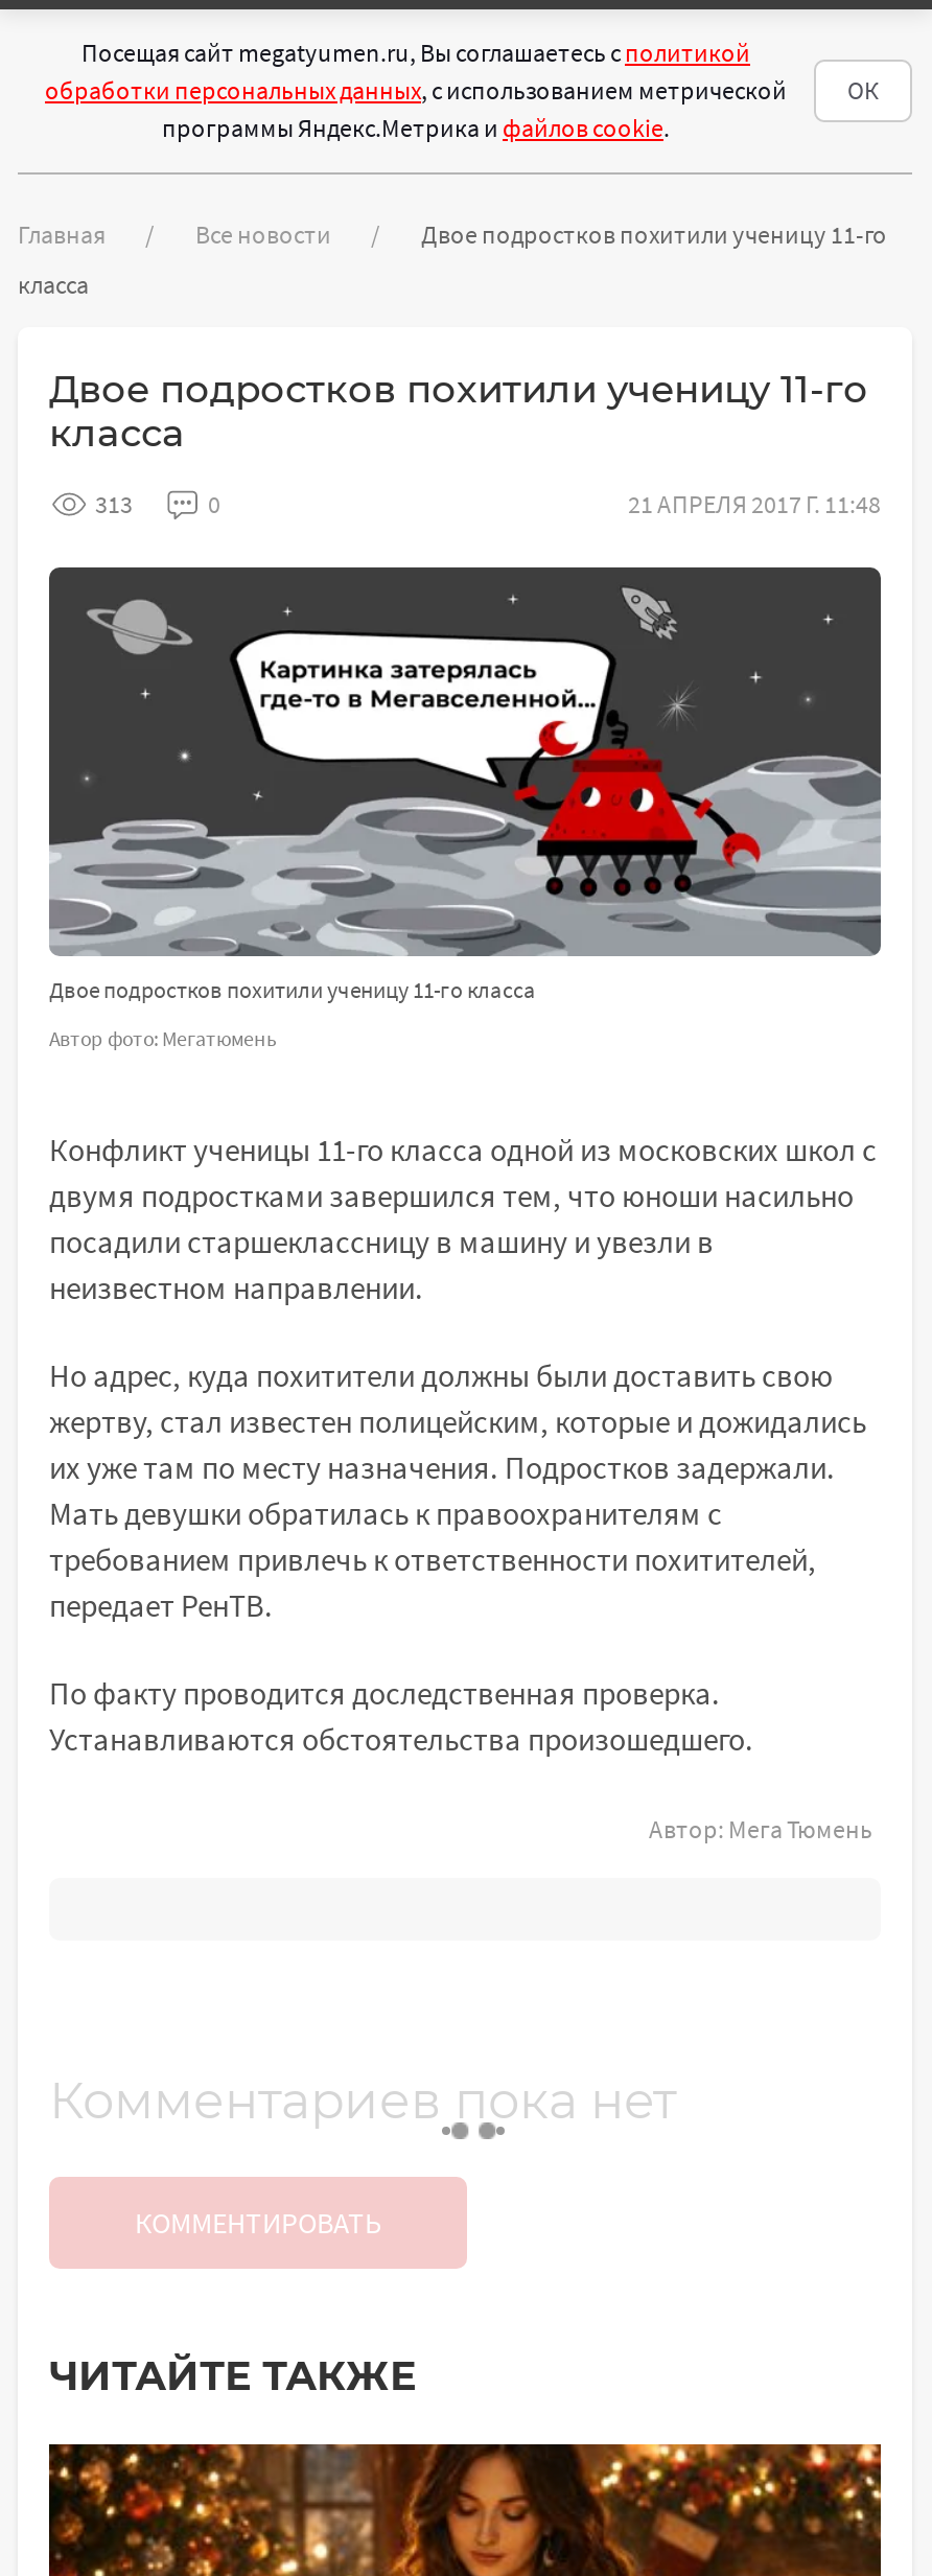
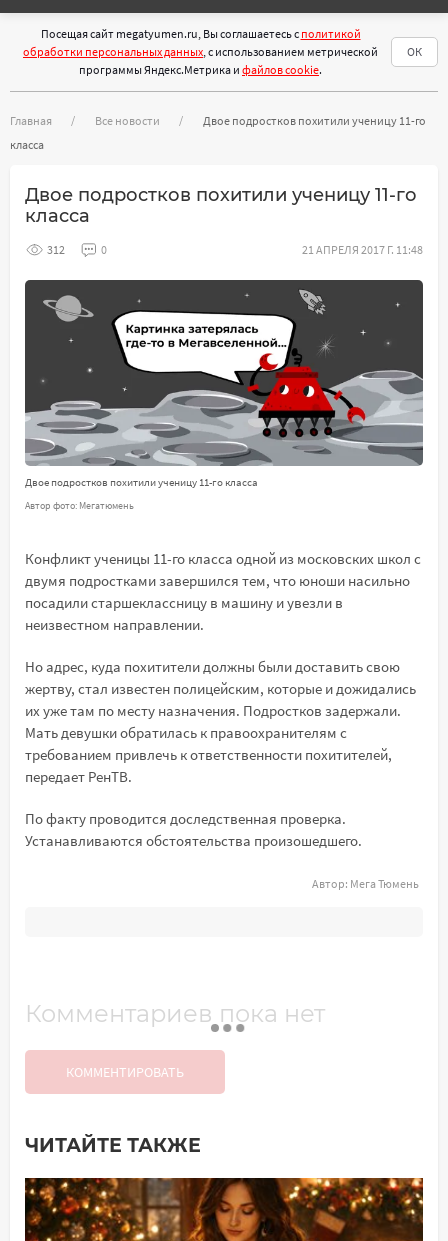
[95,488,133,519] 313 -> [47,242,65,257] 312

